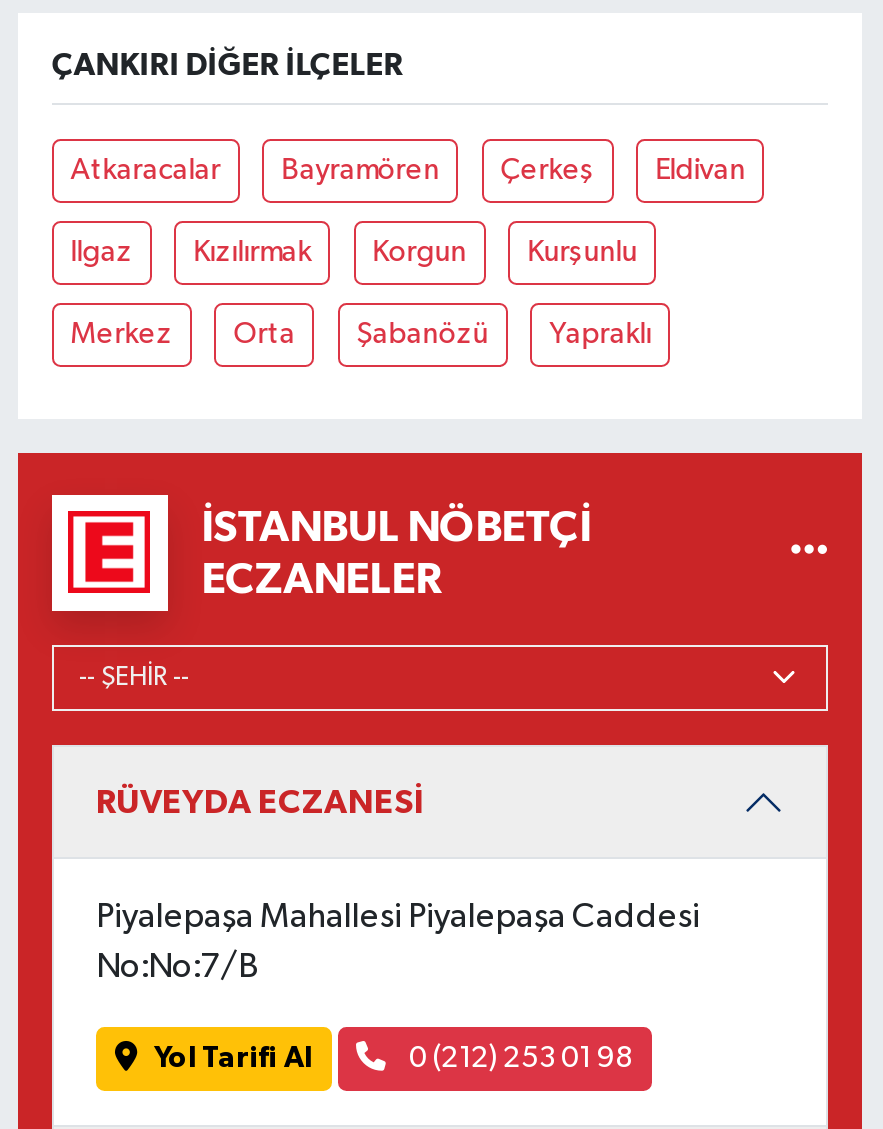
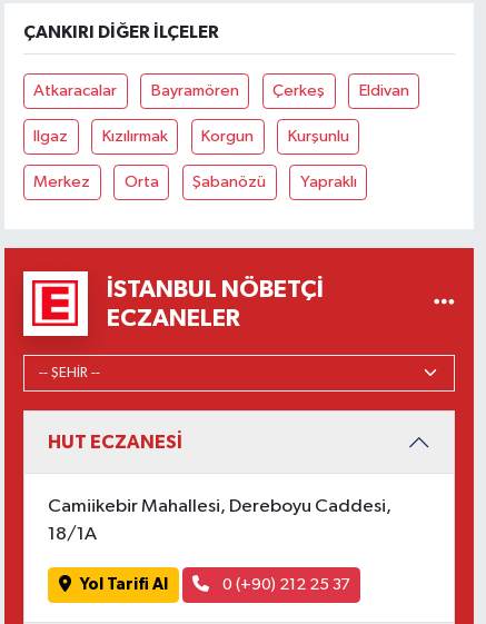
[96,785,424,819] RÜVEYDA ECZANESİ -> [48,433,182,452] HUT ECZANESİ
[96,900,700,934] Piyalepaşa Mahallesi Piyalepaşa Caddesi -> [48,497,391,516] Camiikebir Mahallesi, Dereboyu Caddesi,
[96,950,258,984] No:No:7/B -> [48,525,97,544] 18/1A
[403,1043,633,1073] 0 (212) 253 01 98 -> [219,576,350,593] 0 (+90) 212 25 37

